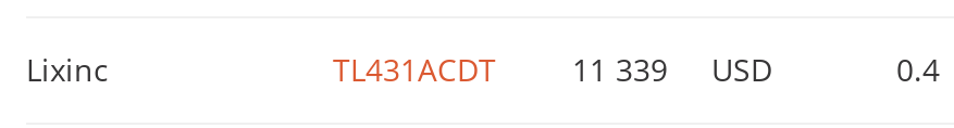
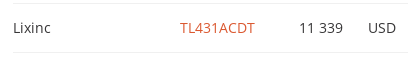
[896,48,940,89] 0.4 -> none

